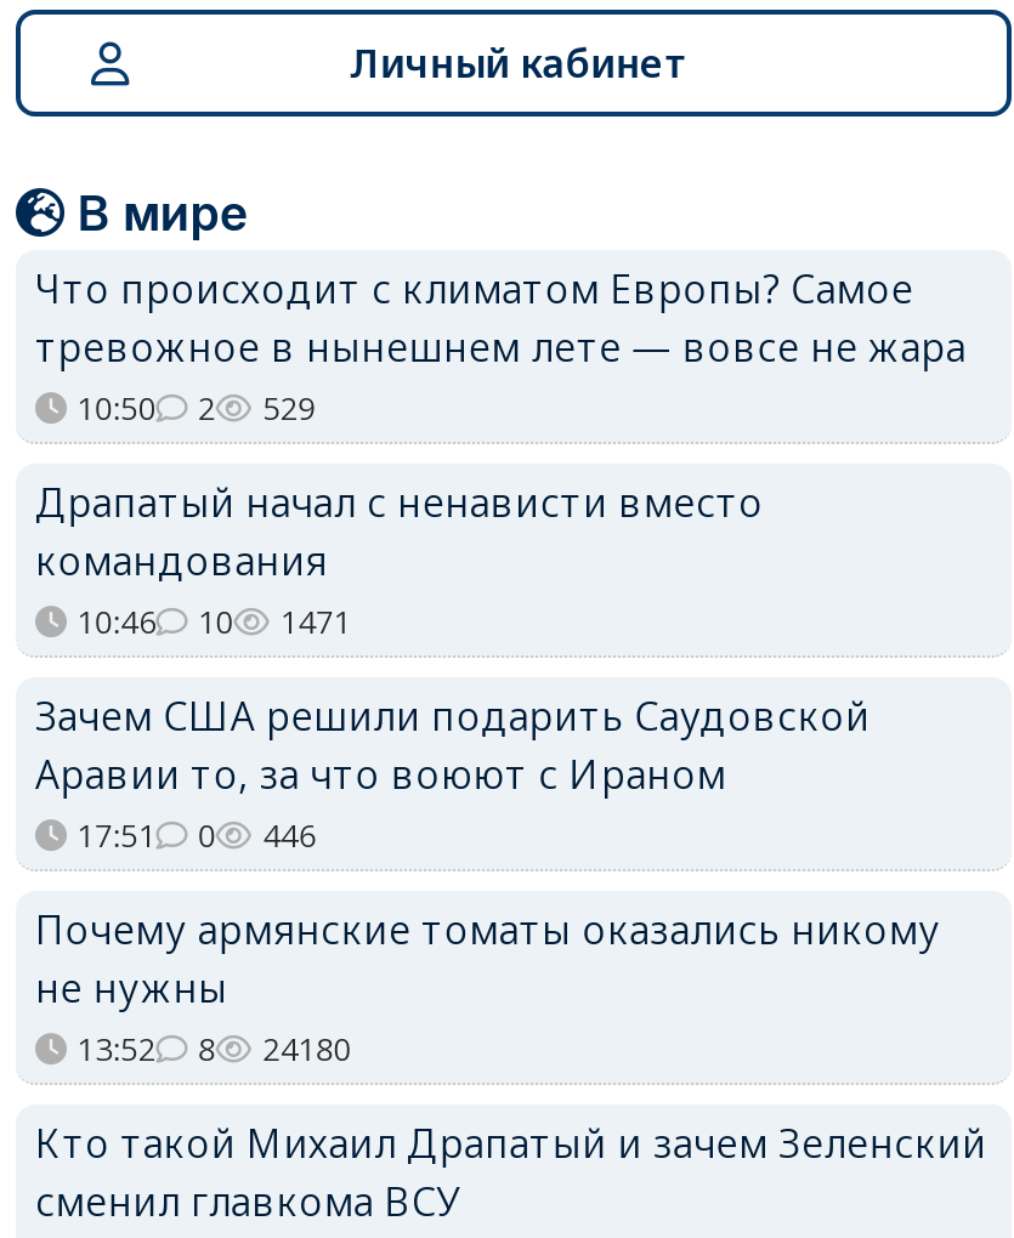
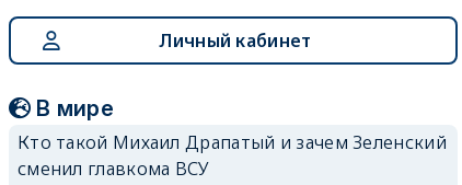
[35,263,966,1071] Что происходит с климатом Европы? Самое | тревожное в нынешнем лете — вовсе не жара | 10:50 | 2 | 529 | Драпатый начал с ненависти вместо | командования | 10:46 | 10 | 1471 | Зачем США решили подарить Саудовской | Аравии то, за что воюют с Ираном | 17:51 | 0 | 446 | Почему армянские томаты оказались никому | не нужны | 13:52 | 8 | 24180 -> none

